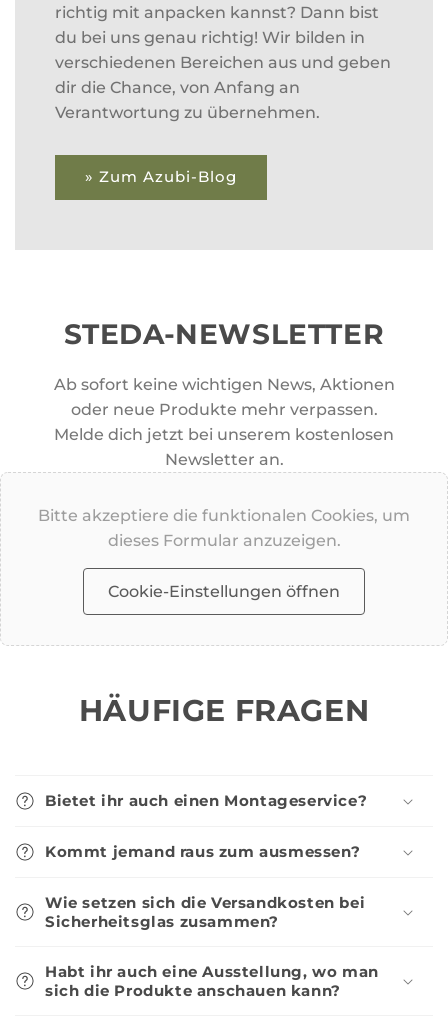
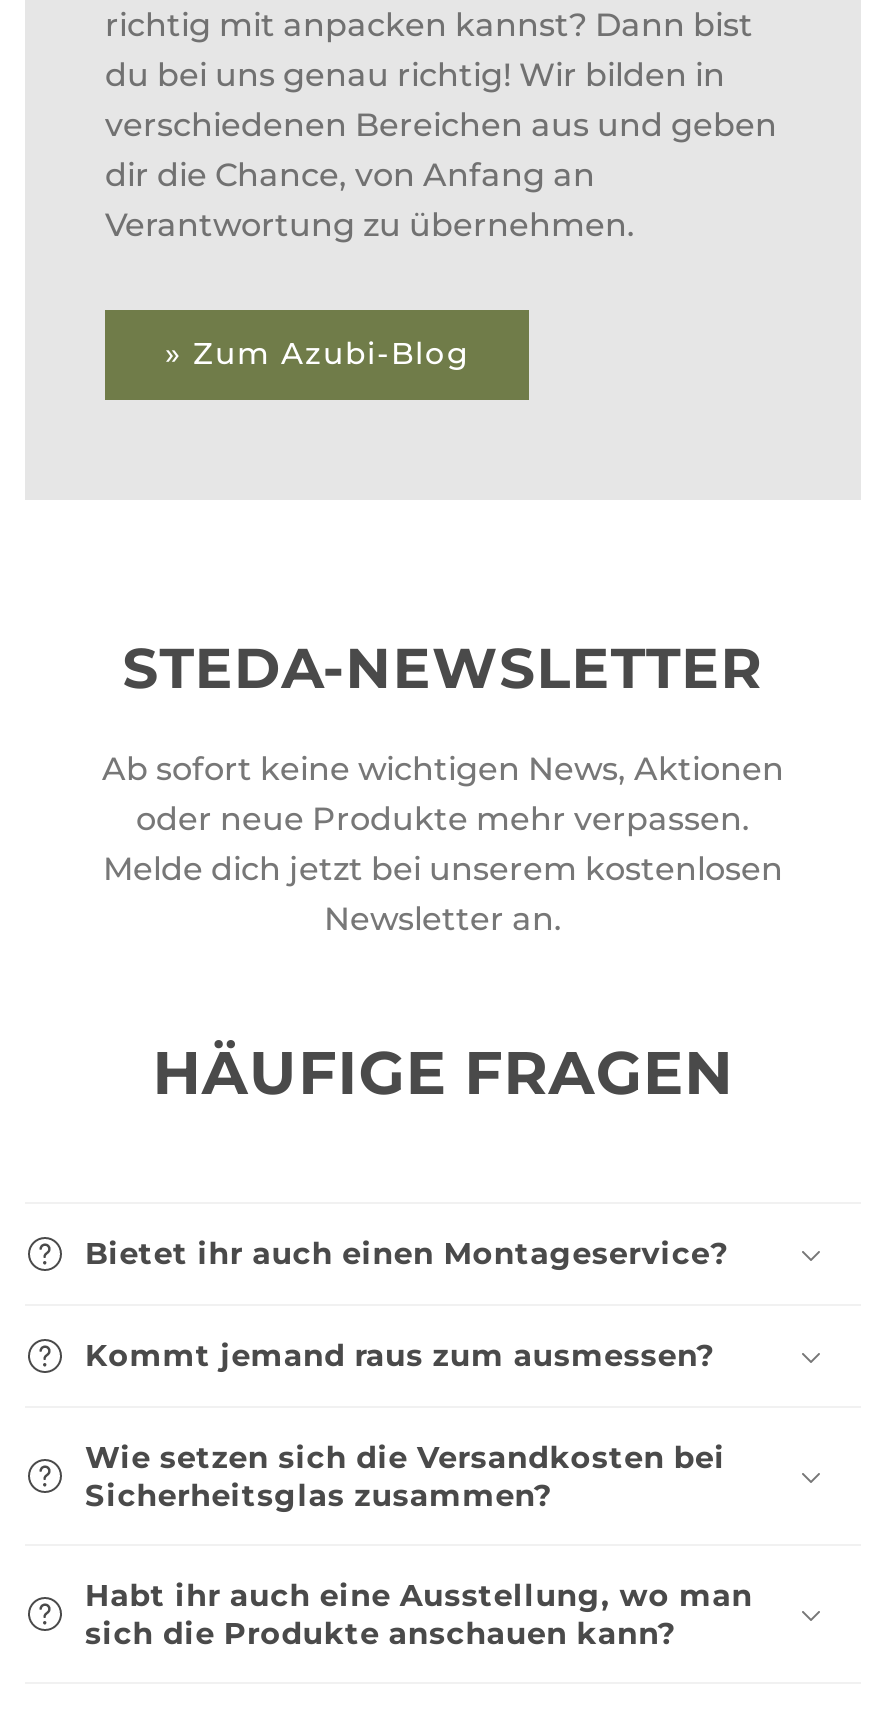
[38,506,410,601] Bitte akzeptiere die funktionalen Cookies, um | dieses Formular anzuzeigen. | Cookie-Einstellungen öffnen -> none

